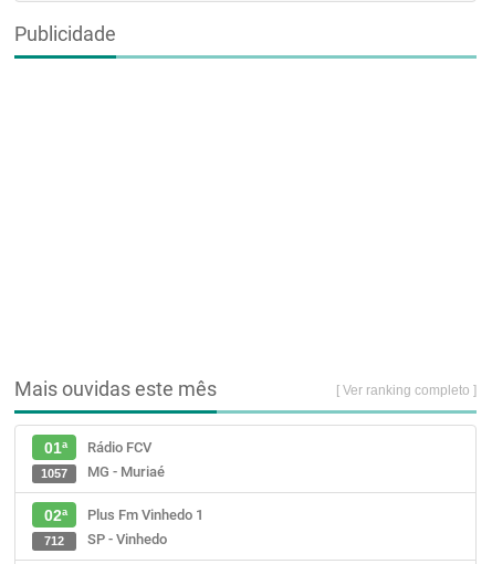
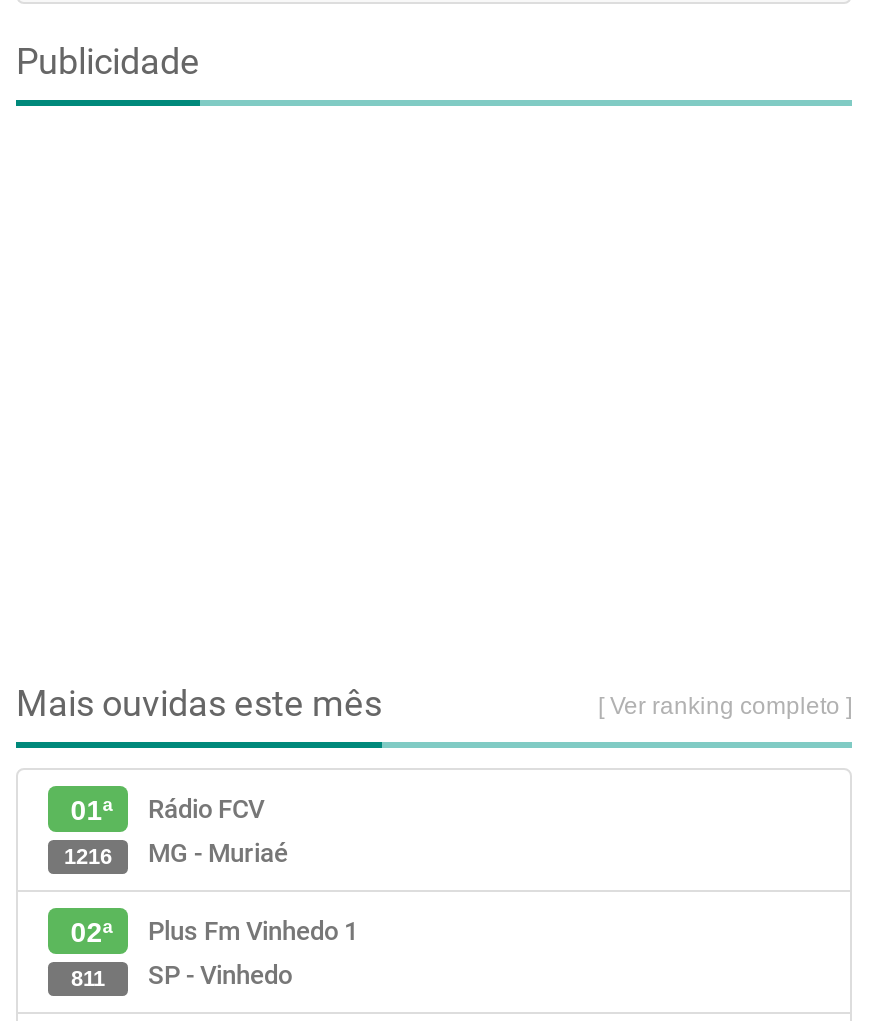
[41,463,165,480] 1057 MG - Muriaé -> [64,838,288,868] 1216 MG - Muriaé
[44,531,167,547] 712 SP - Vinhedo -> [71,960,292,990] 811 SP - Vinhedo

